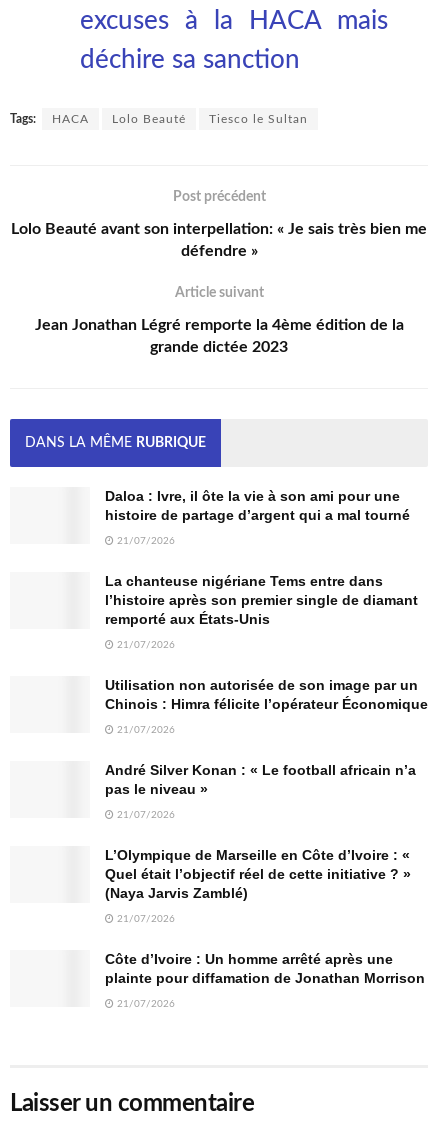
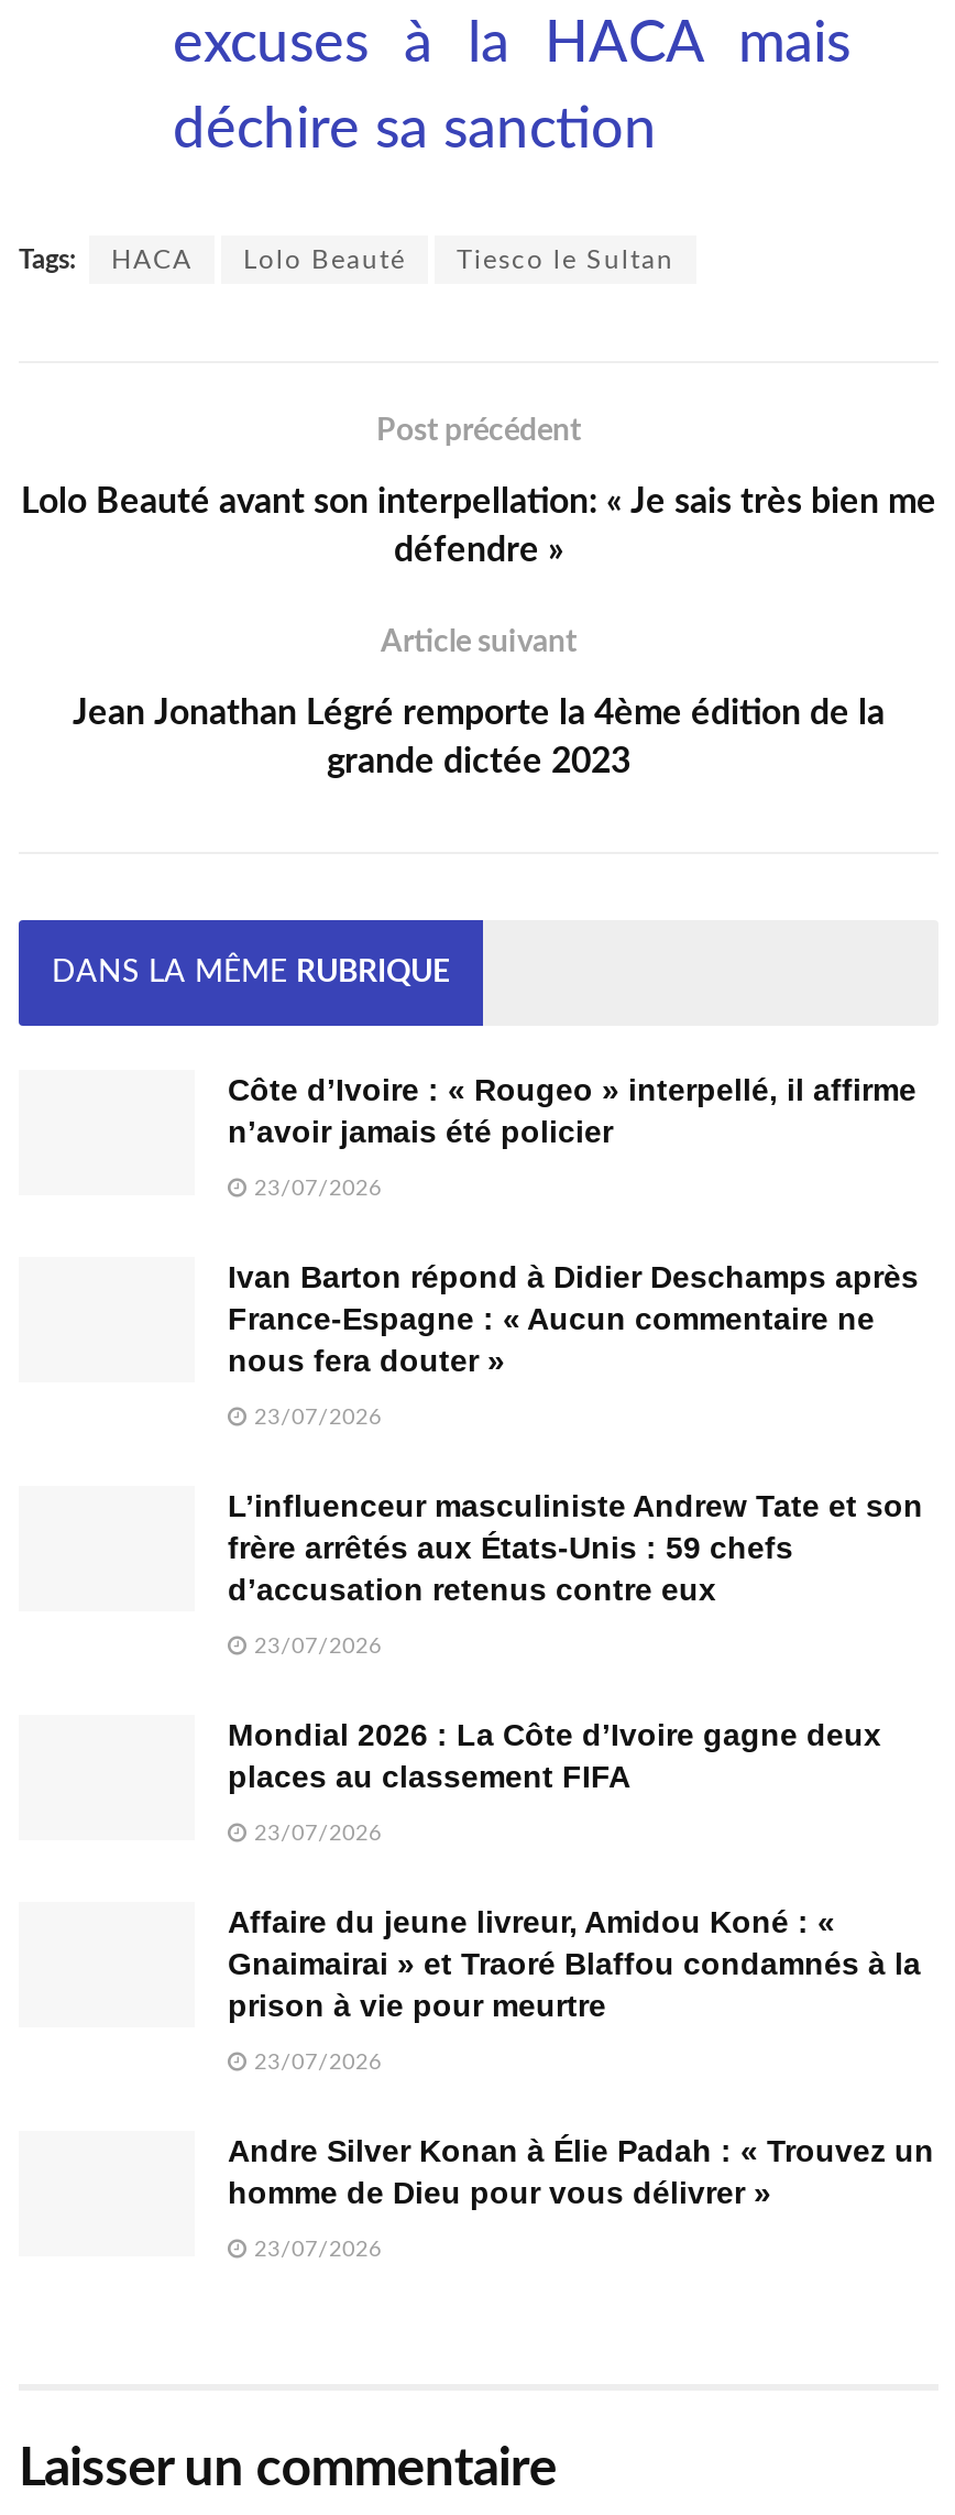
[105,488,410,523] Daloa : Ivre, il ôte la vie à son ami pour une | histoire de partage d’argent qui a mal tourné -> [228,1072,916,1149] Côte d’Ivoire : « Rougeo » interpellé, il affirme | n’avoir jamais été policier
[114,536,175,546] 21/07/2026 -> [248,1178,382,1200] 23/07/2026
[105,573,418,627] La chanteuse nigériane Tems entre dans | l’histoire après son premier single de diamant | remporté aux États-Unis -> [228,1259,919,1378] Ivan Barton répond à Didier Deschamps après | France-Espagne : « Aucun commentaire ne | nous fera douter »
[114,640,175,650] 21/07/2026 -> [248,1407,382,1429] 23/07/2026
[105,677,428,712] Utilisation non autorisée de son image par un | Chinois : Himra félicite l’opérateur Économique -> [228,1488,923,1607] L’influenceur masculiniste Andrew Tate et son | frère arrêtés aux États-Unis : 59 chefs | d’accusation retenus contre eux
[114,725,175,735] 21/07/2026 -> [248,1636,382,1658] 23/07/2026
[105,762,416,797] André Silver Konan : « Le football africain n’a | pas le niveau » -> [228,1717,881,1794] Mondial 2026 : La Côte d’Ivoire gagne deux | places au classement FIFA
[114,810,175,820] 21/07/2026 -> [248,1823,382,1845] 23/07/2026
[105,847,411,901] L’Olympique de Marseille en Côte d’Ivoire : « | Quel était l’objectif réel de cette initiative ? » | (Naya Jarvis Zamblé) -> [228,1904,921,2023] Affaire du jeune livreur, Amidou Koné : « | Gnaimairai » et Traoré Blaffou condamnés à la | prison à vie pour meurtre
[114,914,175,924] 21/07/2026 -> [248,2052,382,2074] 23/07/2026
[105,951,425,986] Côte d’Ivoire : Un homme arrêté après une | plainte pour diffamation de Jonathan Morrison -> [228,2133,934,2210] Andre Silver Konan à Élie Padah : « Trouvez un | homme de Dieu pour vous délivrer »
[114,999,175,1009] 21/07/2026 -> [248,2239,382,2261] 23/07/2026

